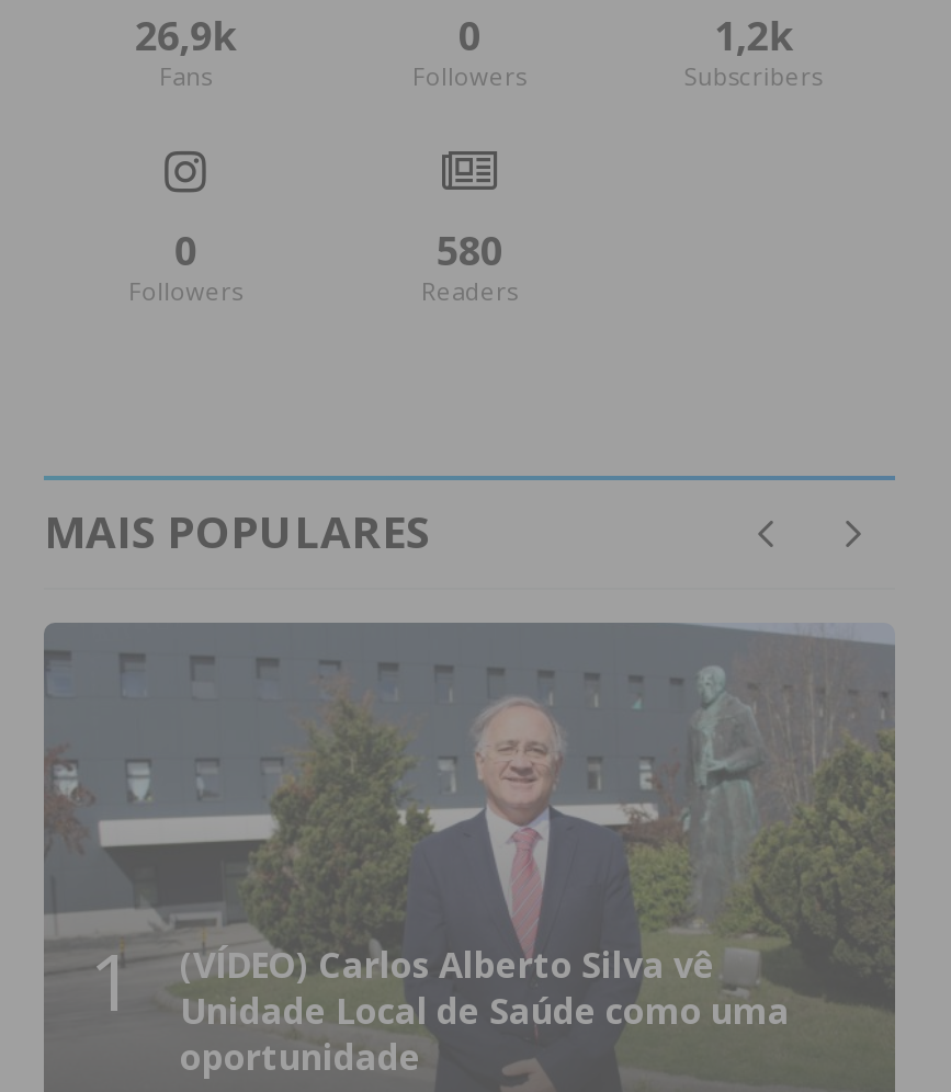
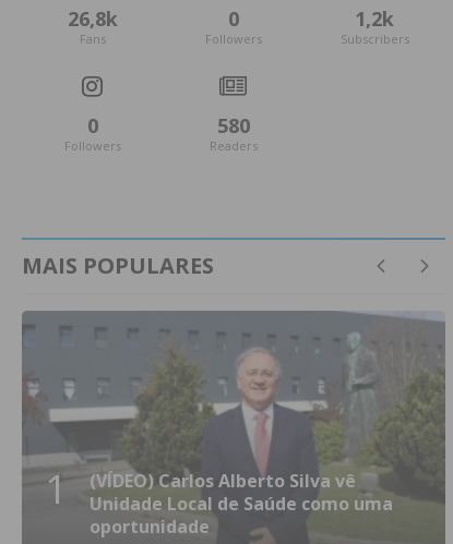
[135,9,236,62] 26,9k -> [67,6,118,32] 26,8k

